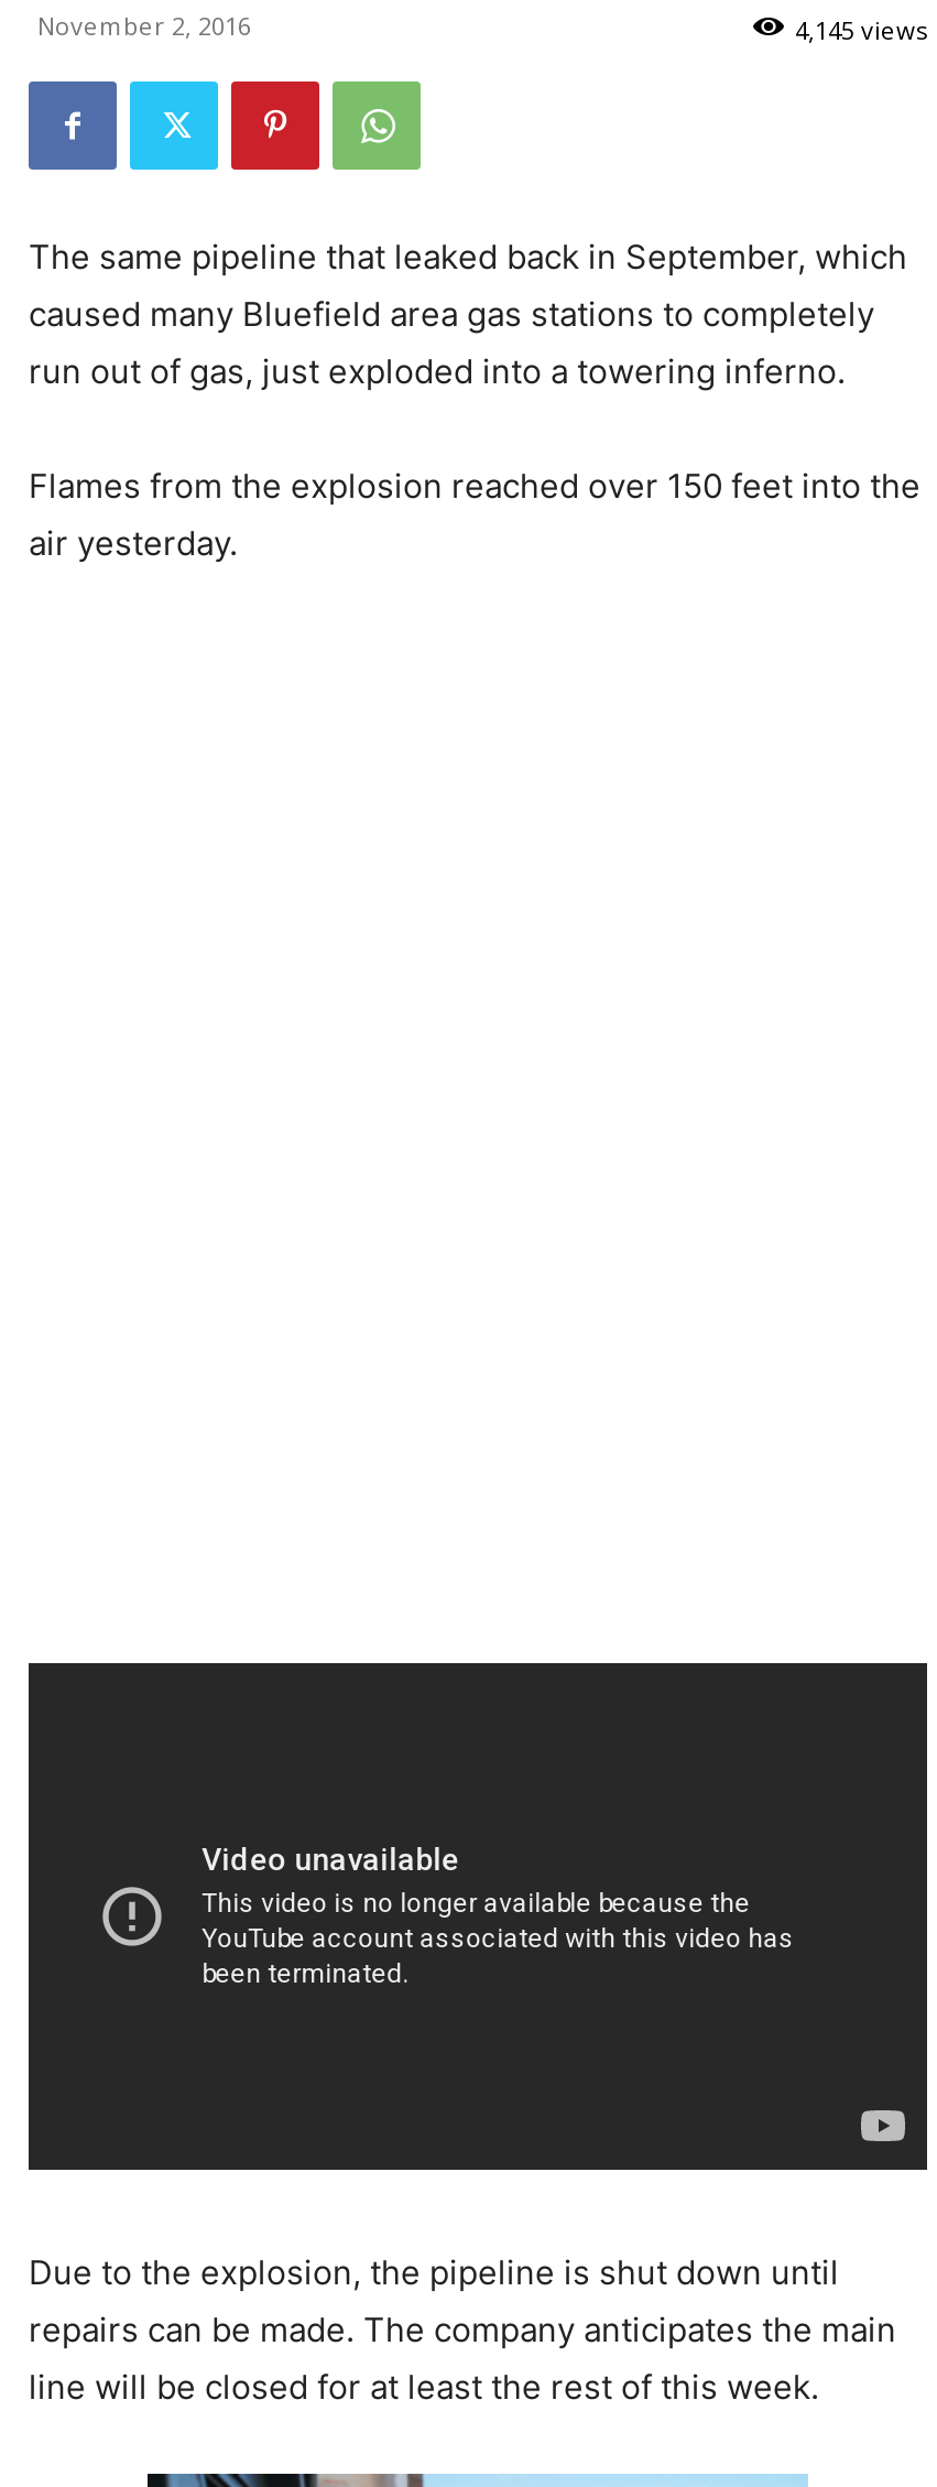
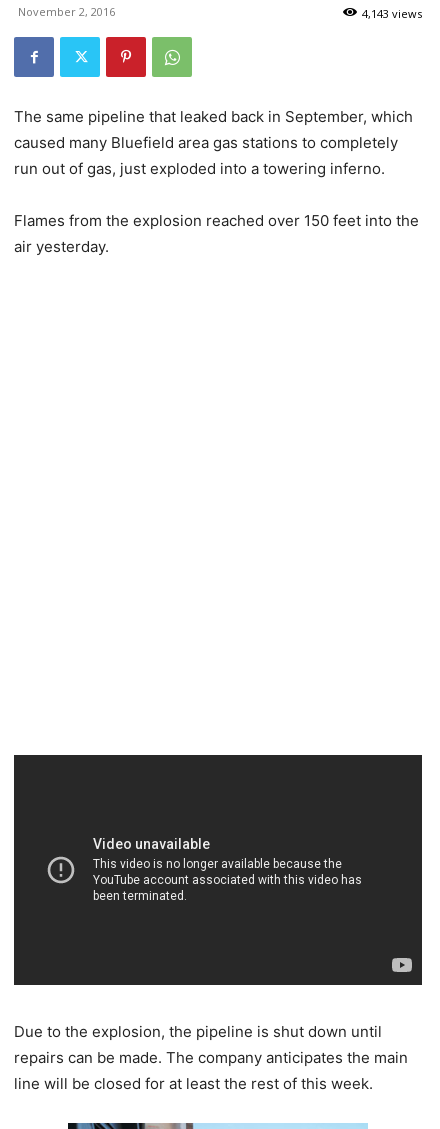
[795,13,927,46] 4,145 views -> [362,6,422,21] 4,143 views

